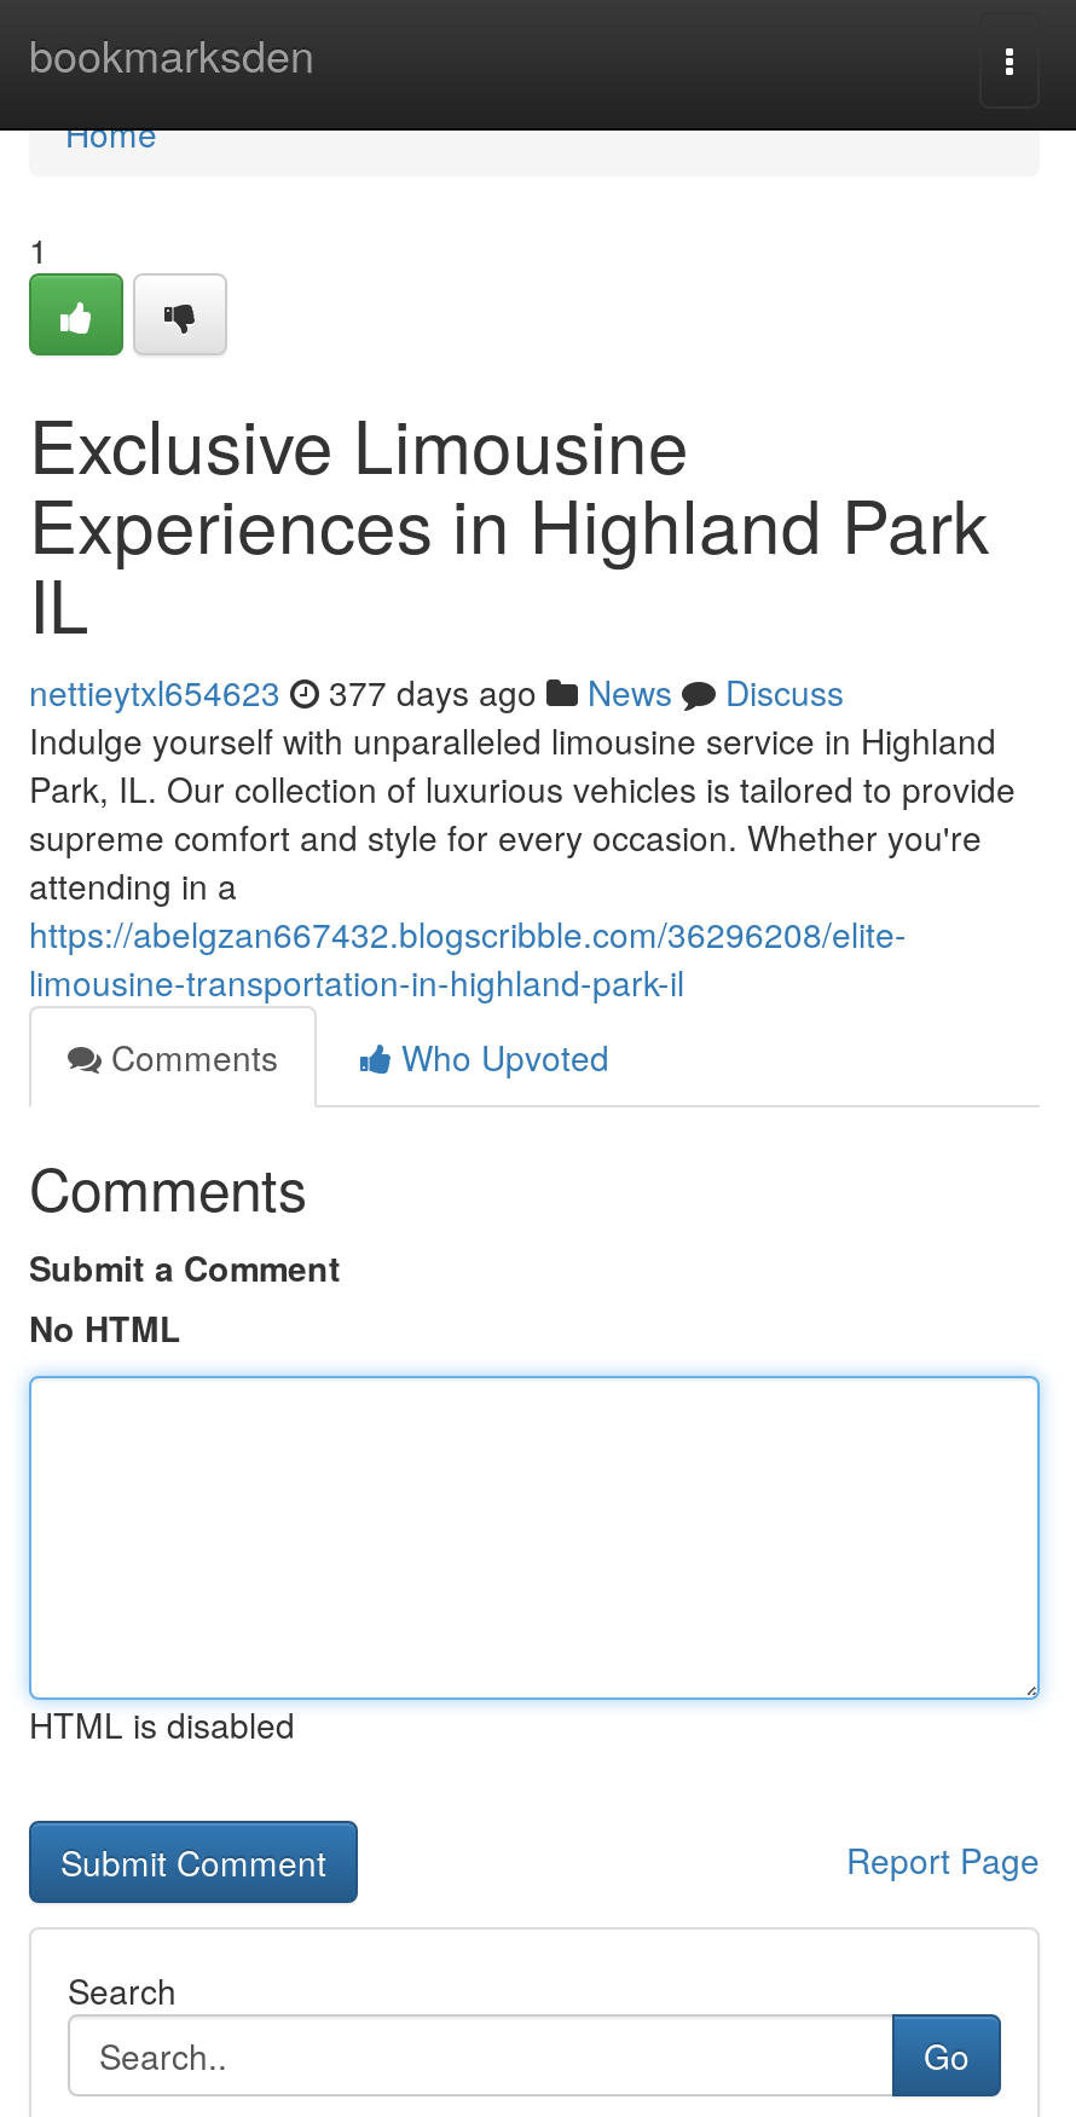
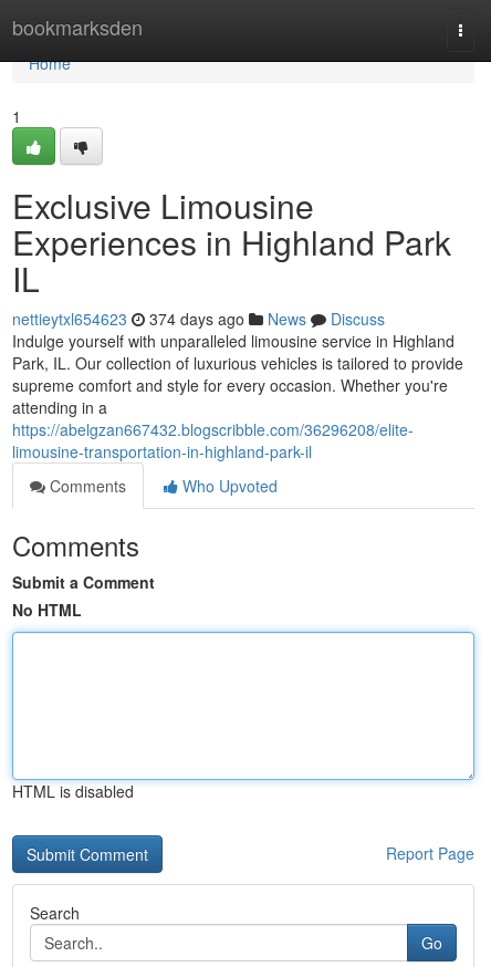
[29,667,844,716] nettieytxl654623 377 days ago News Discuss -> [12,308,385,330] nettieytxl654623 374 days ago News Discuss

